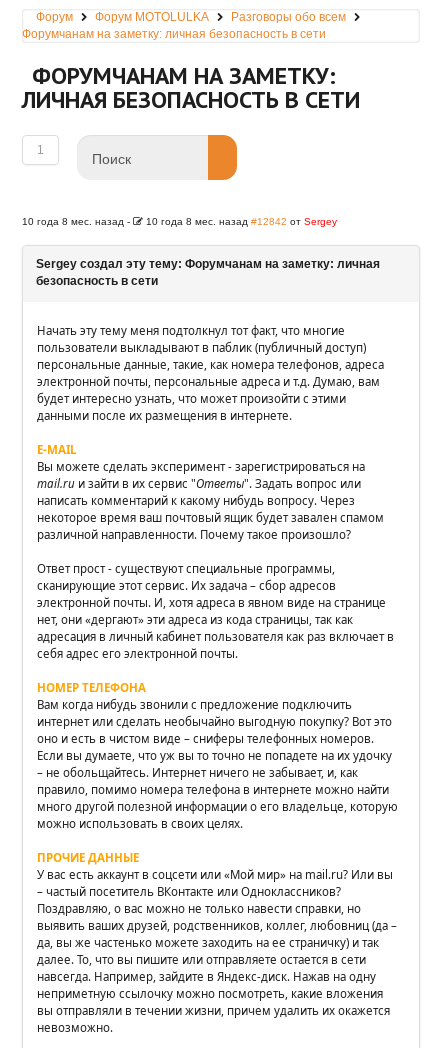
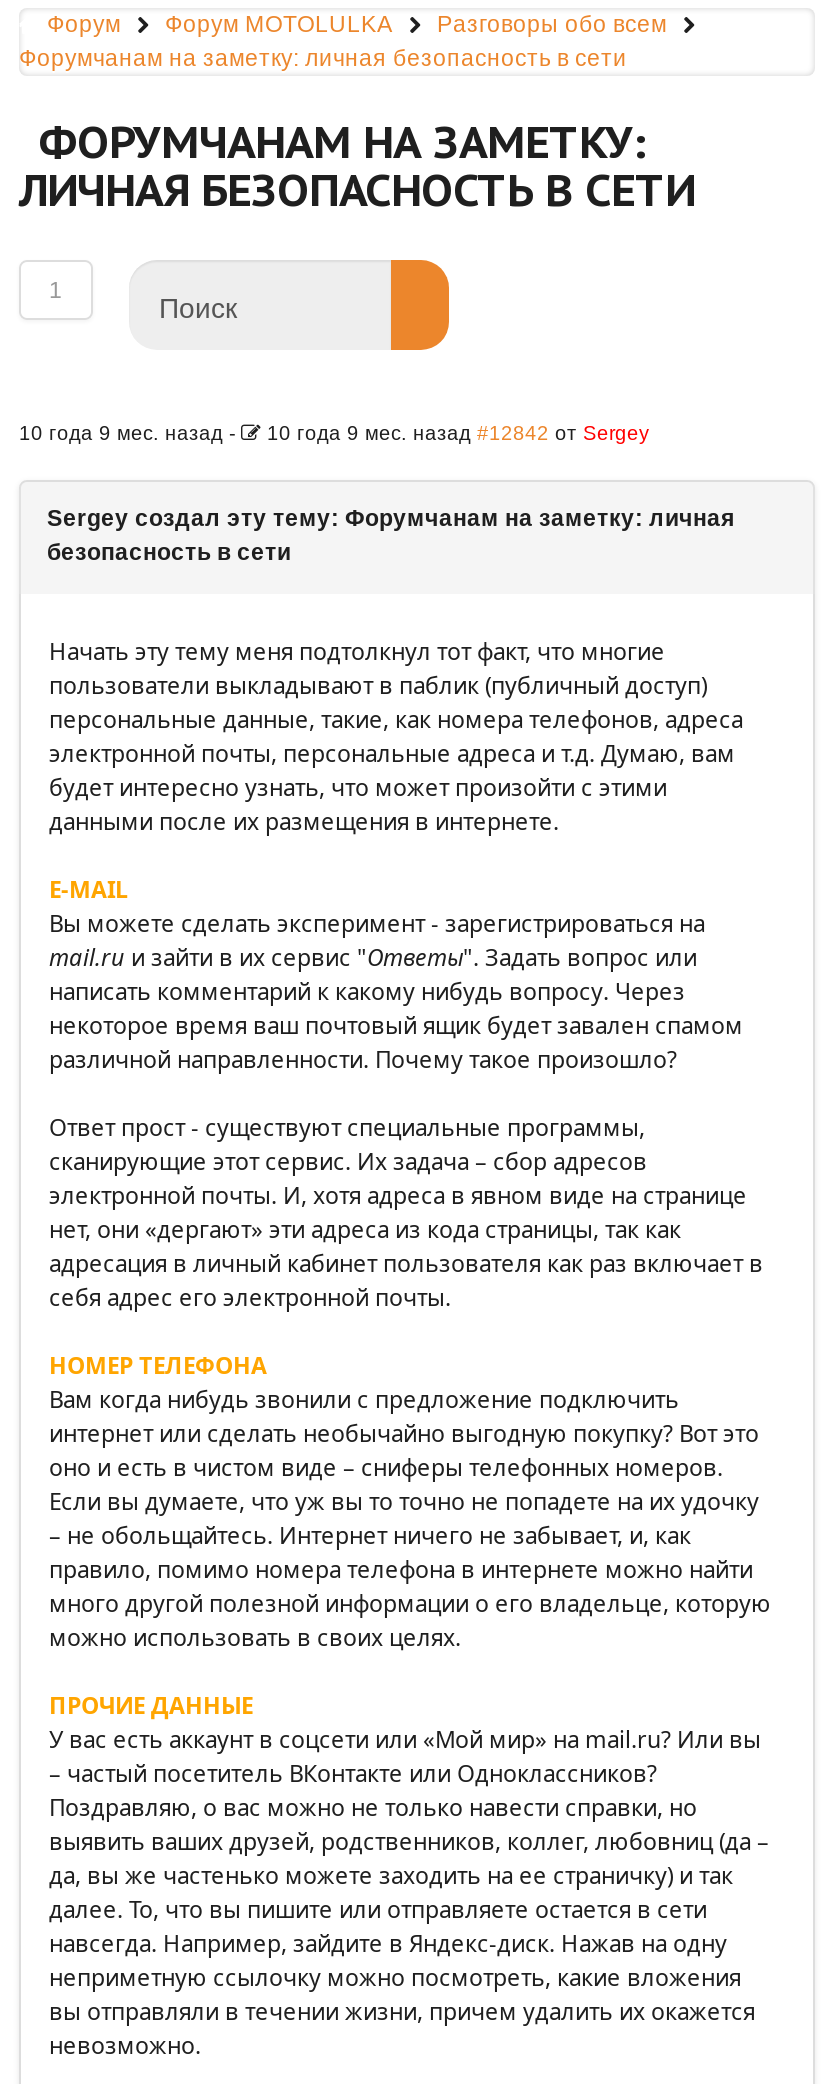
[22,216,133,227] 10 года 8 мес. назад - -> [19,422,241,444] 10 года 9 мес. назад -
[146,216,337,227] 10 года 8 мес. назад #12842 от Sergey -> [267,422,649,444] 10 года 9 мес. назад #12842 от Sergey

